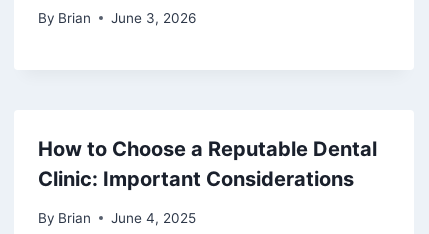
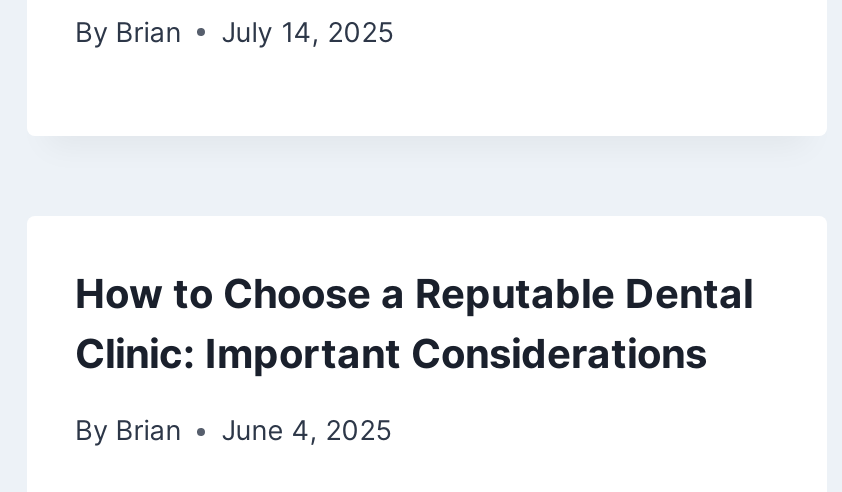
[38,10,196,26] By Brian June 3, 2026 -> [75,15,393,47] By Brian July 14, 2025

